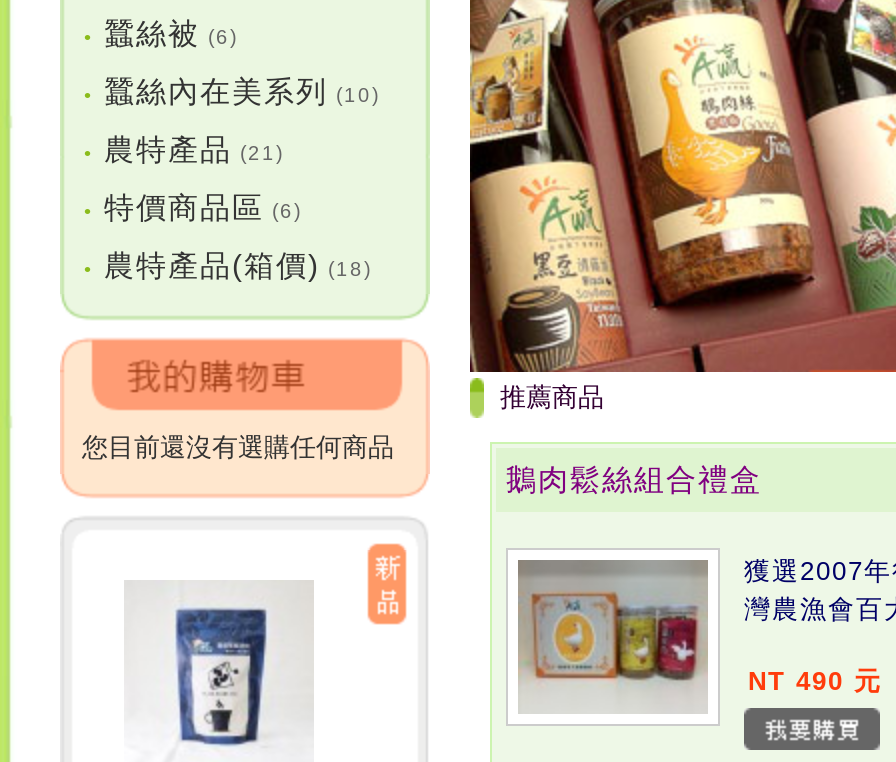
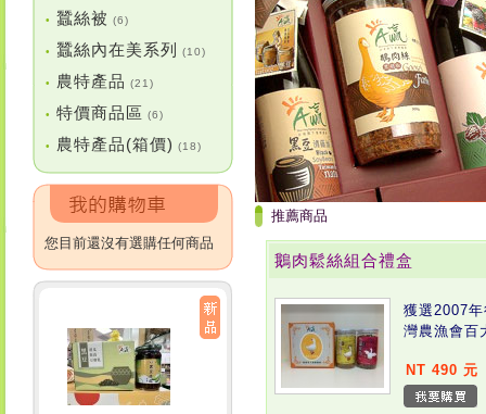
[124,582,314,748] [image] -> [66,317,171,406] [image]

